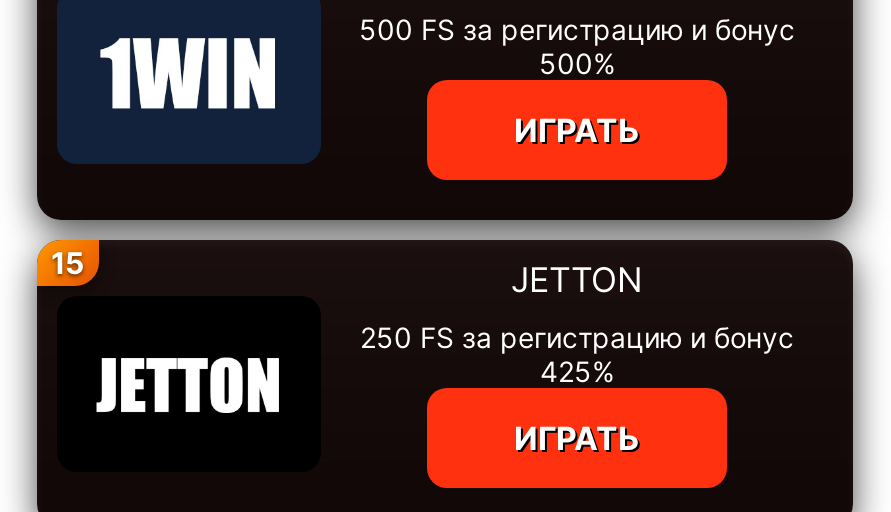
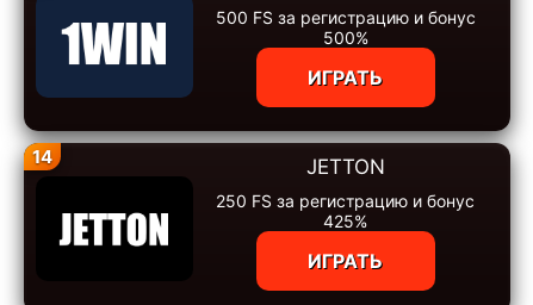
[51,244,85,282] 15 -> [32,145,52,168] 14

